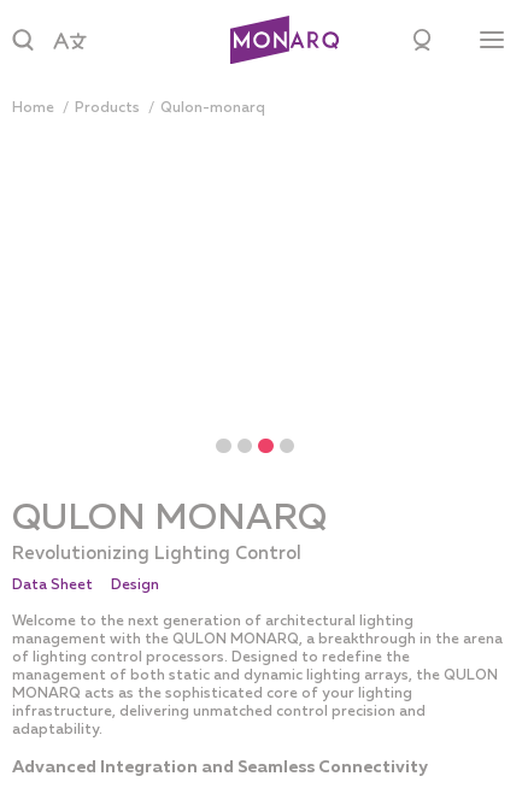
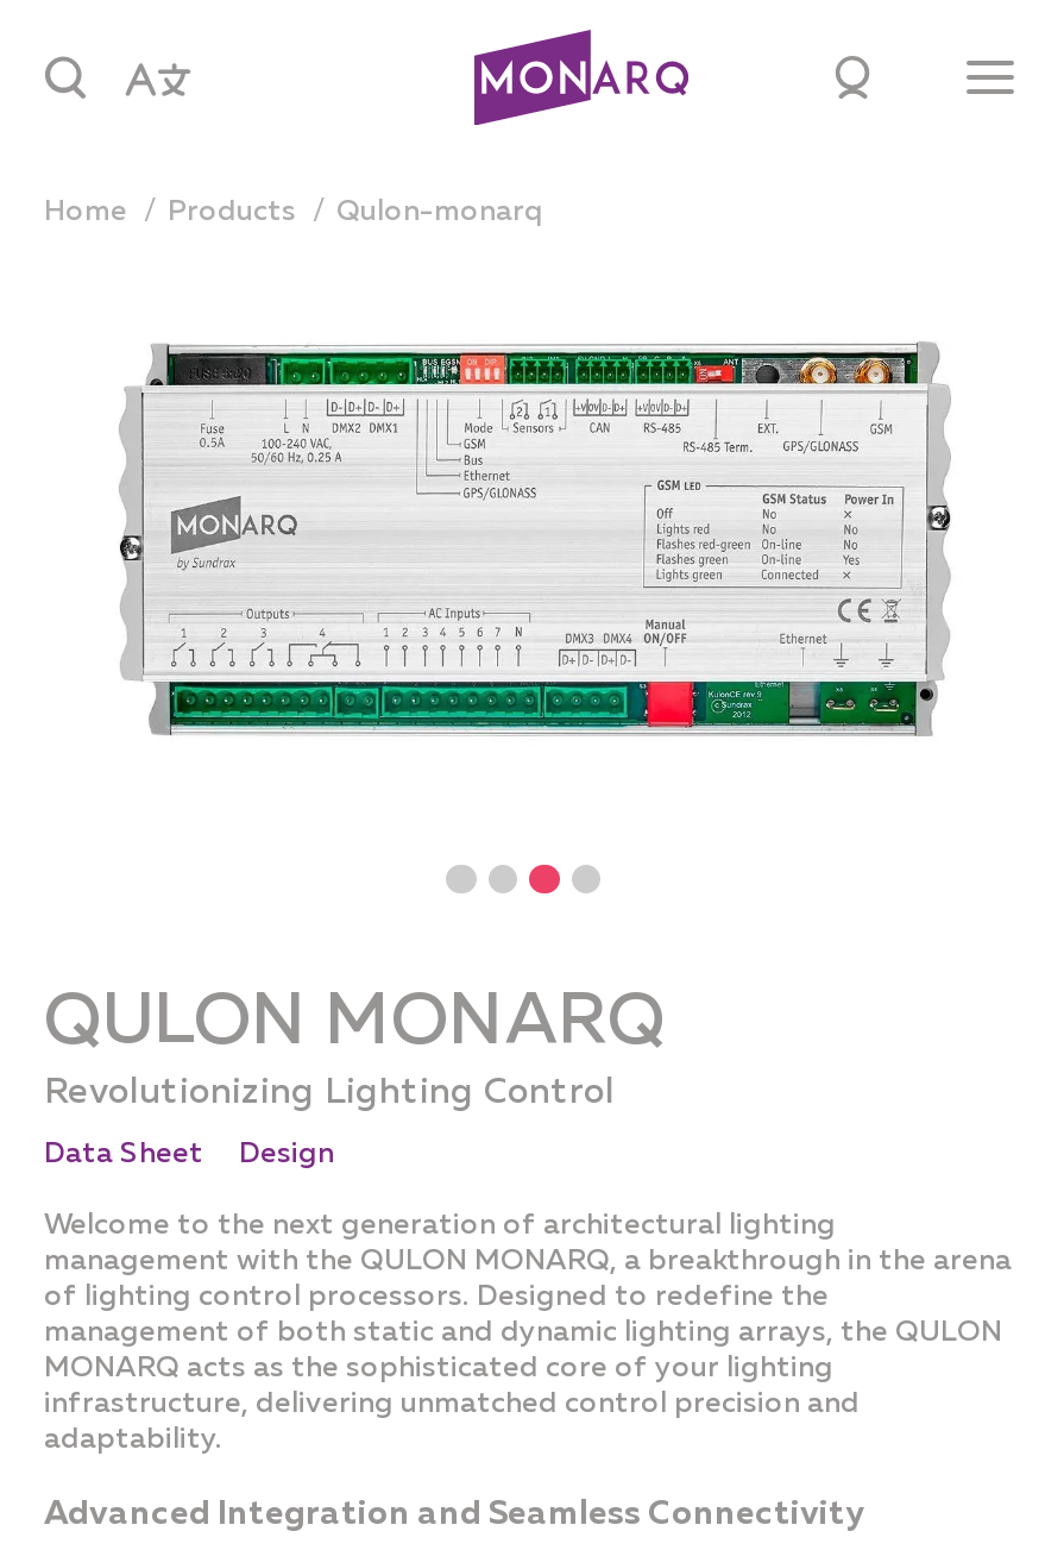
none -> [118,341,952,739] [image]

